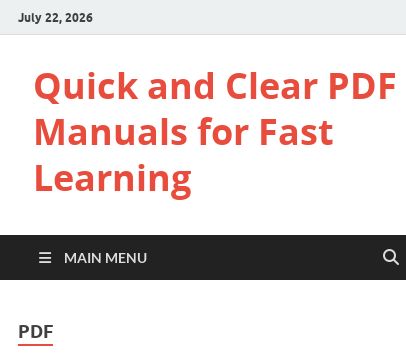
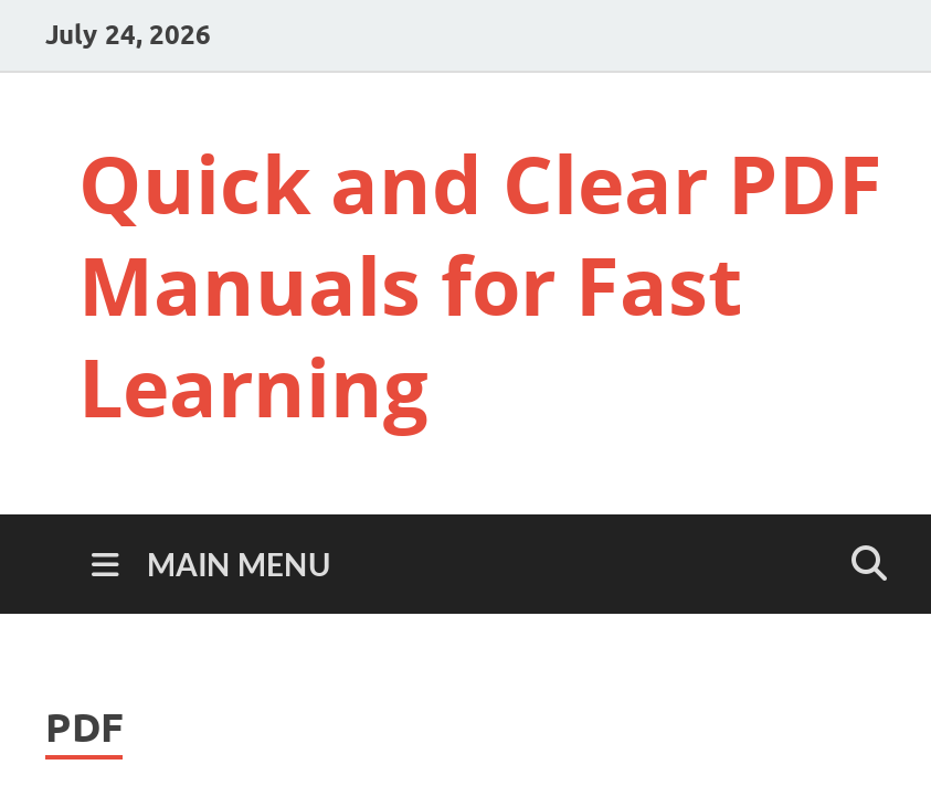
[18,9,93,24] July 22, 2026 -> [45,17,211,50] July 24, 2026

